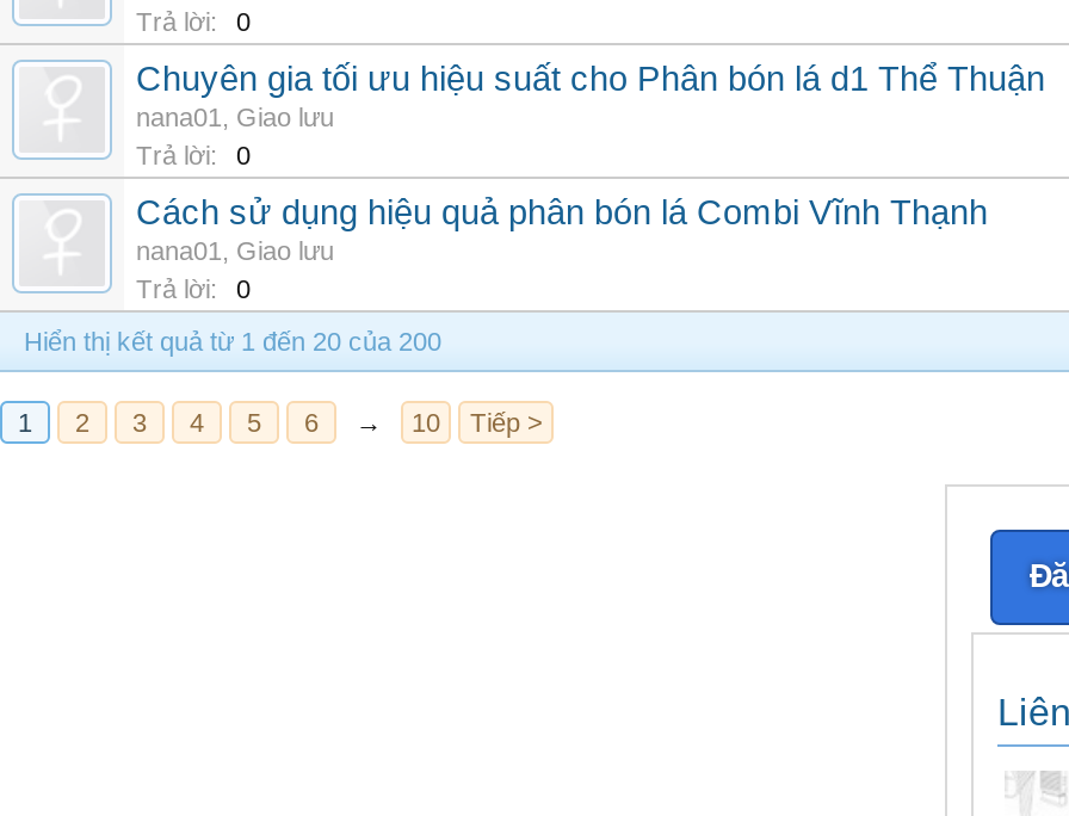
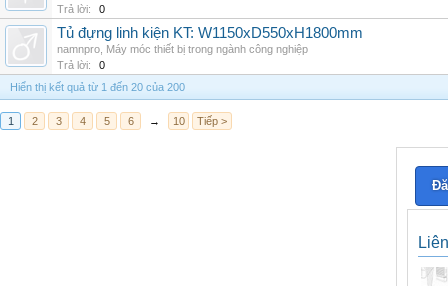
[136,60,1045,265] Chuyên gia tối ưu hiệu suất cho Phân bón lá d1 Thể Thuận | nana01, Giao lưu | Trả lời: | 0 | Cách sử dụng hiệu quả phân bón lá Combi Vĩnh Thạnh | nana01, Giao lưu -> [57,25,363,55] Tủ đựng linh kiện KT: W1150xD550xH1800mm | namnpro, Máy móc thiết bị trong ngành công nghiệp

